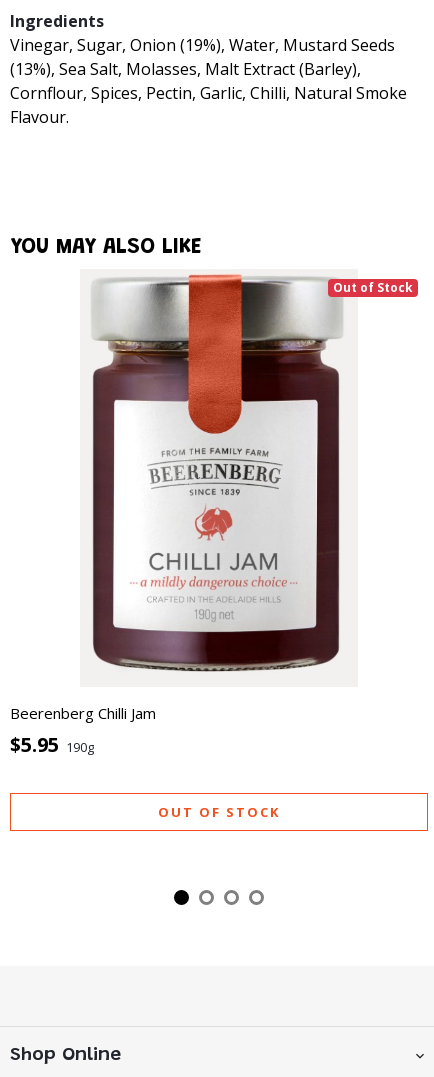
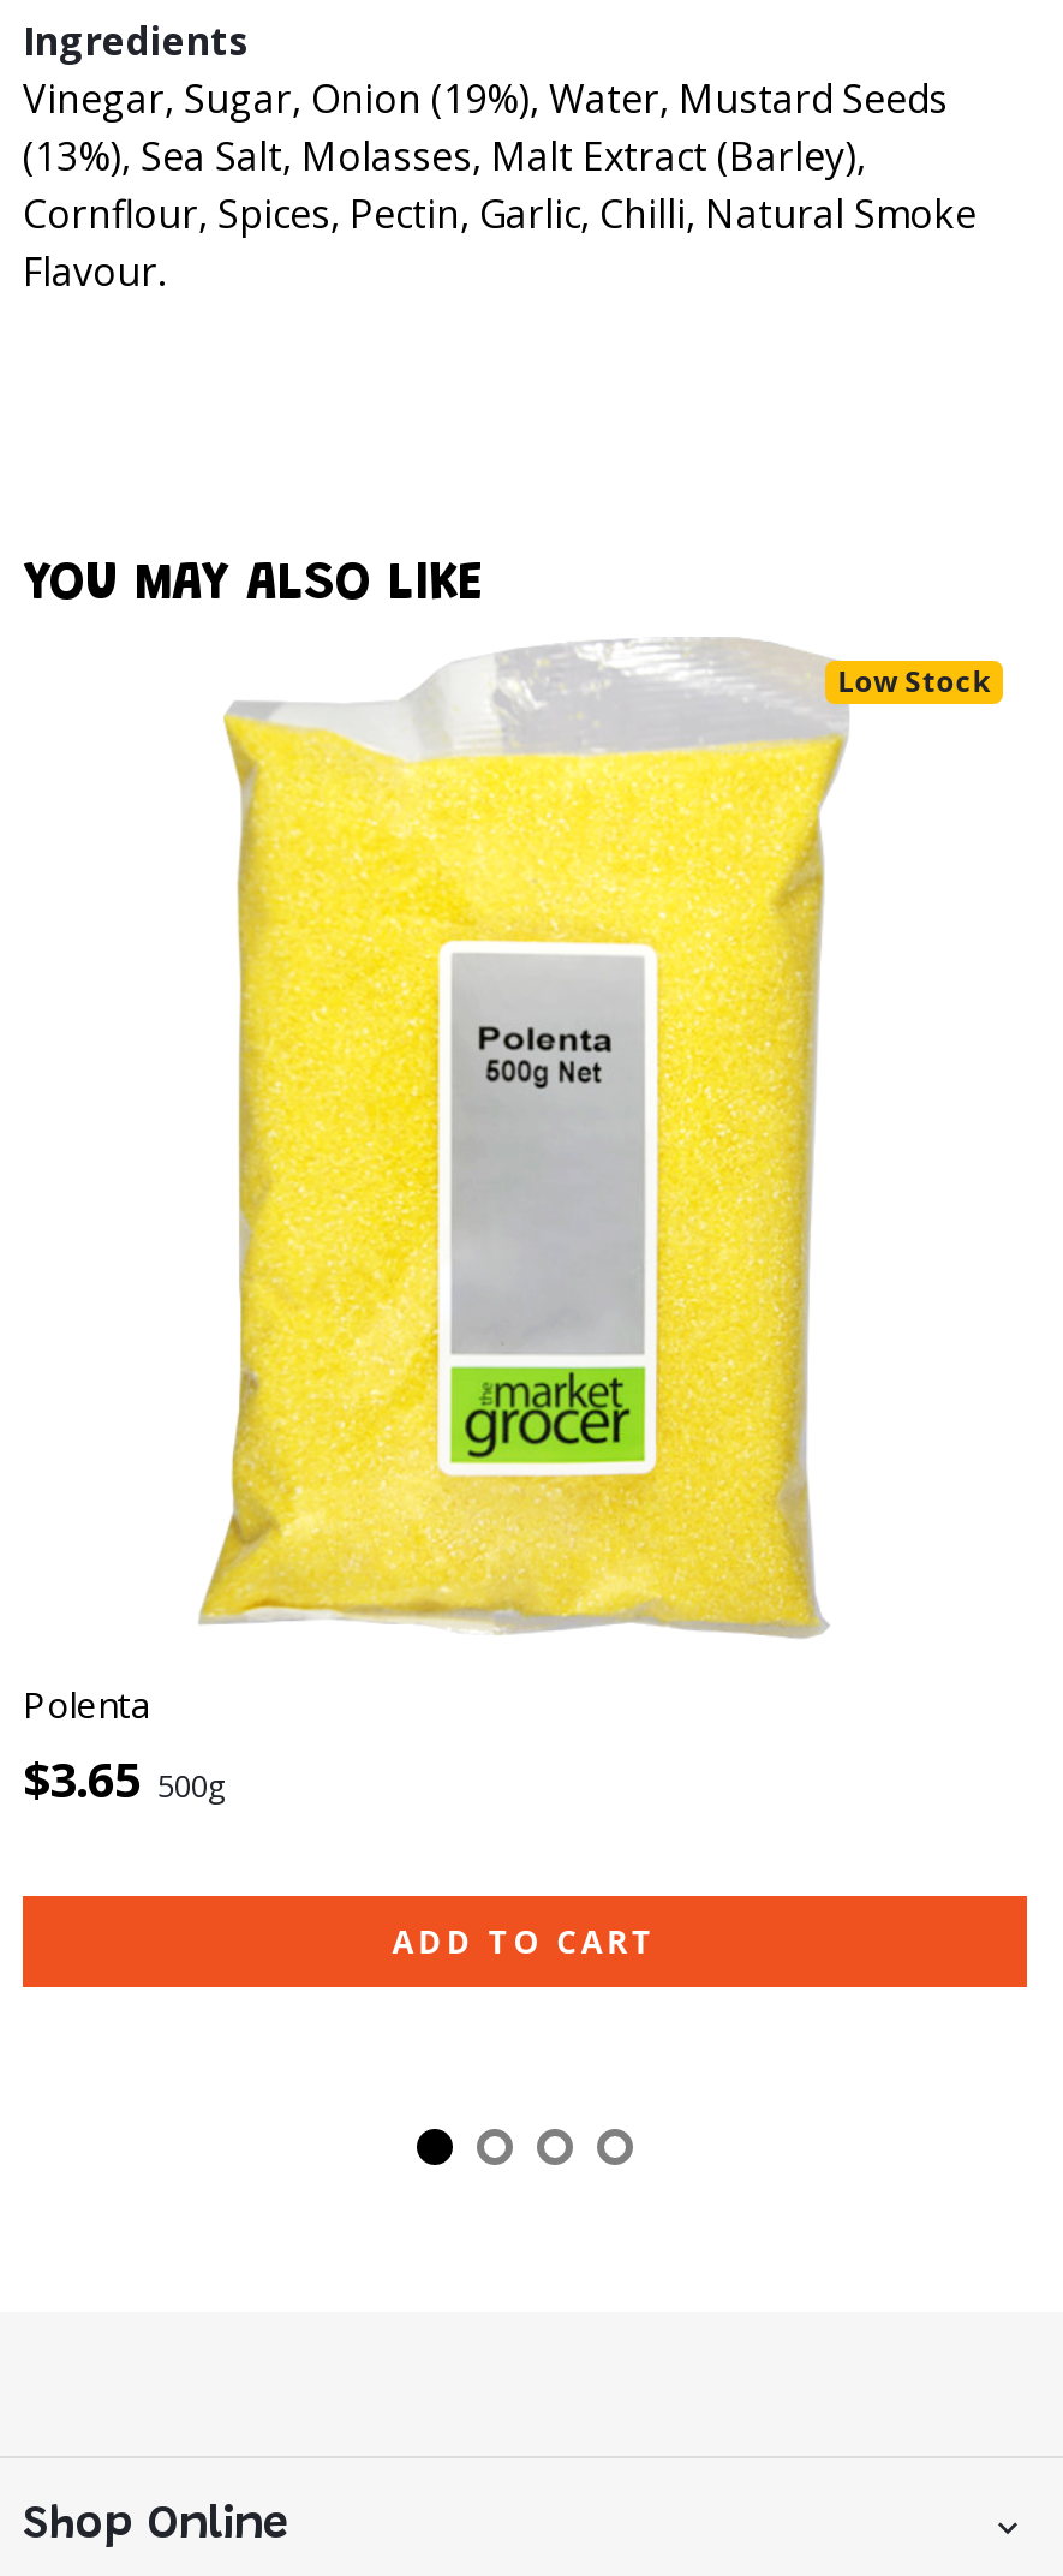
[84,271,413,685] [image] | Out of Stock -> [198,639,991,1639] [image] | Low Stock
[10,702,156,758] Beerenberg Chilli Jam | $5.95 190g -> [23,1678,225,1812] Polenta | $3.65 500g
[158,803,280,821] OUT OF STOCK -> [392,1920,657,1963] ADD TO CART

